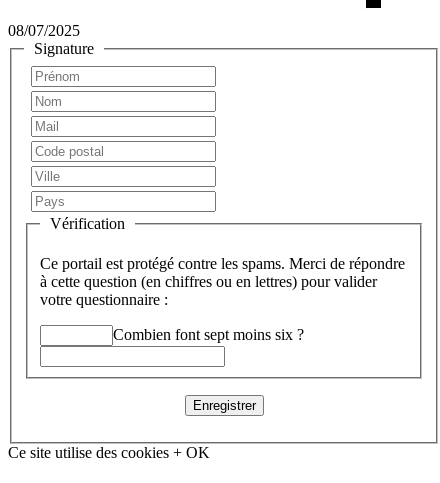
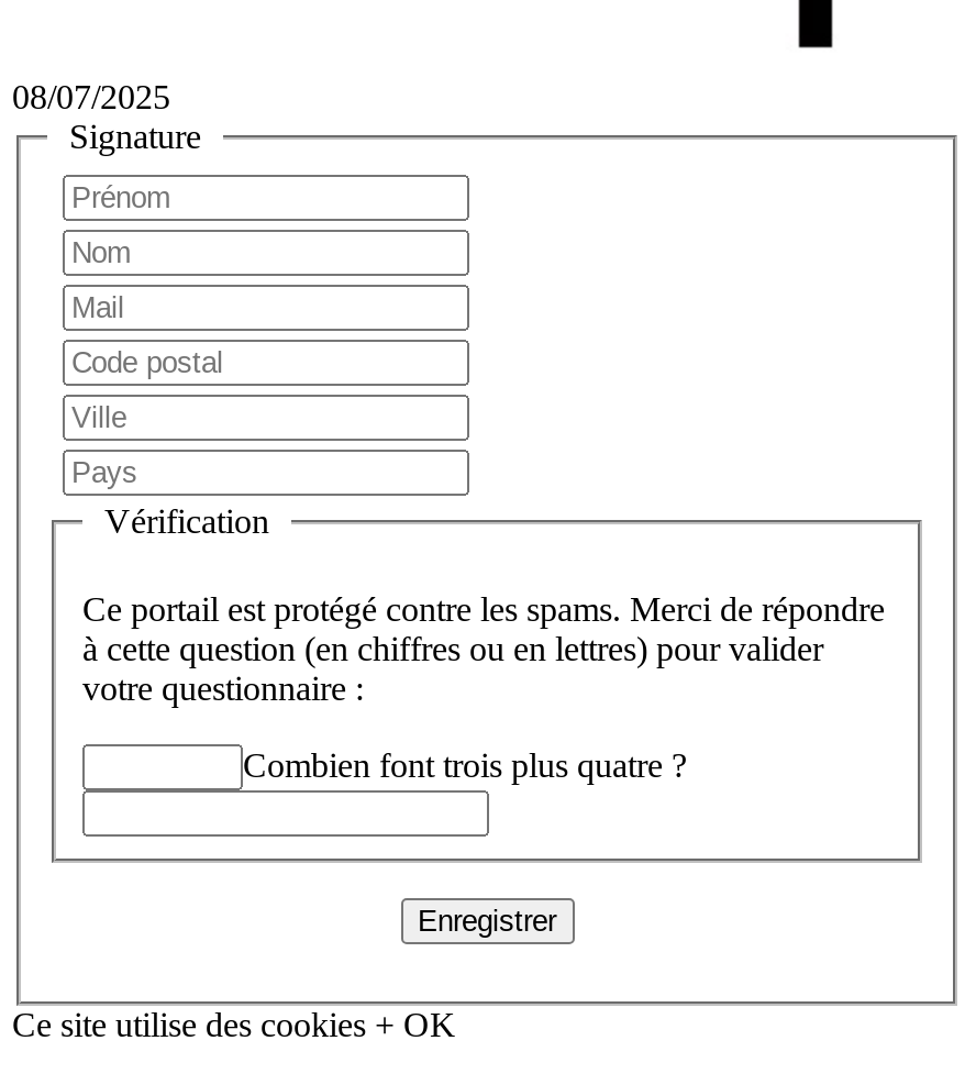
[113,326,304,343] Combien font sept moins six ? -> [243,746,687,784] Combien font trois plus quatre ?

